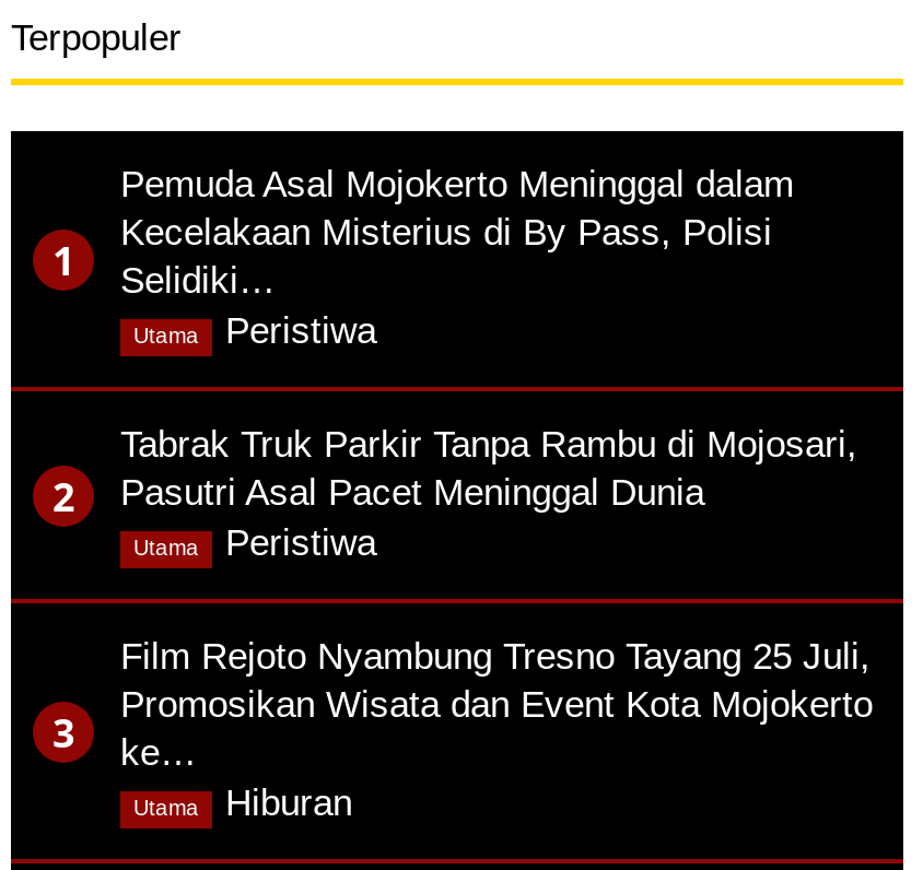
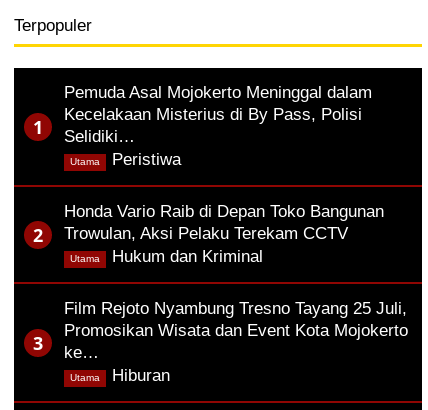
[120,425,857,564] Tabrak Truk Parkir Tanpa Rambu di Mojosari, | Pasutri Asal Pacet Meninggal Dunia | Peristiwa, -> [64,202,384,266] Honda Vario Raib di Depan Toko Bangunan | Trowulan, Aksi Pelaku Terekam CCTV | Hukum dan Kriminal,

